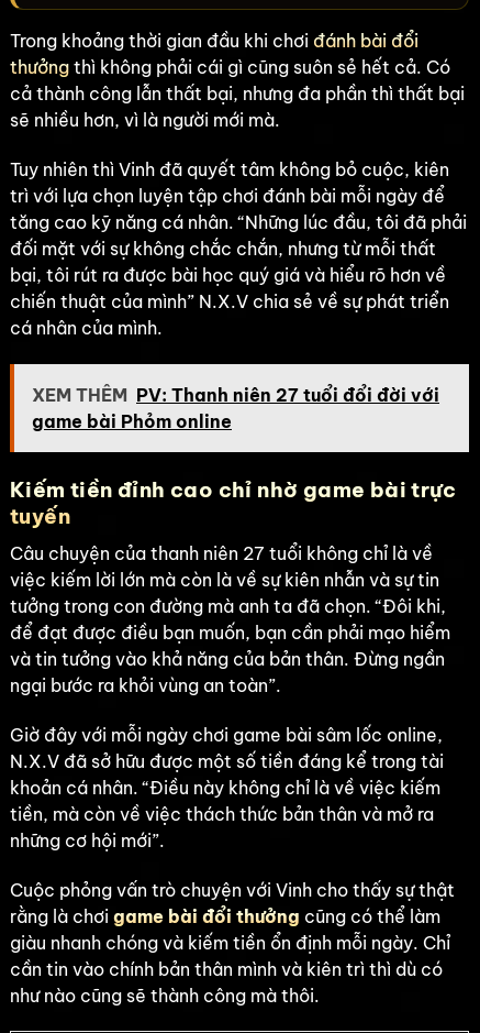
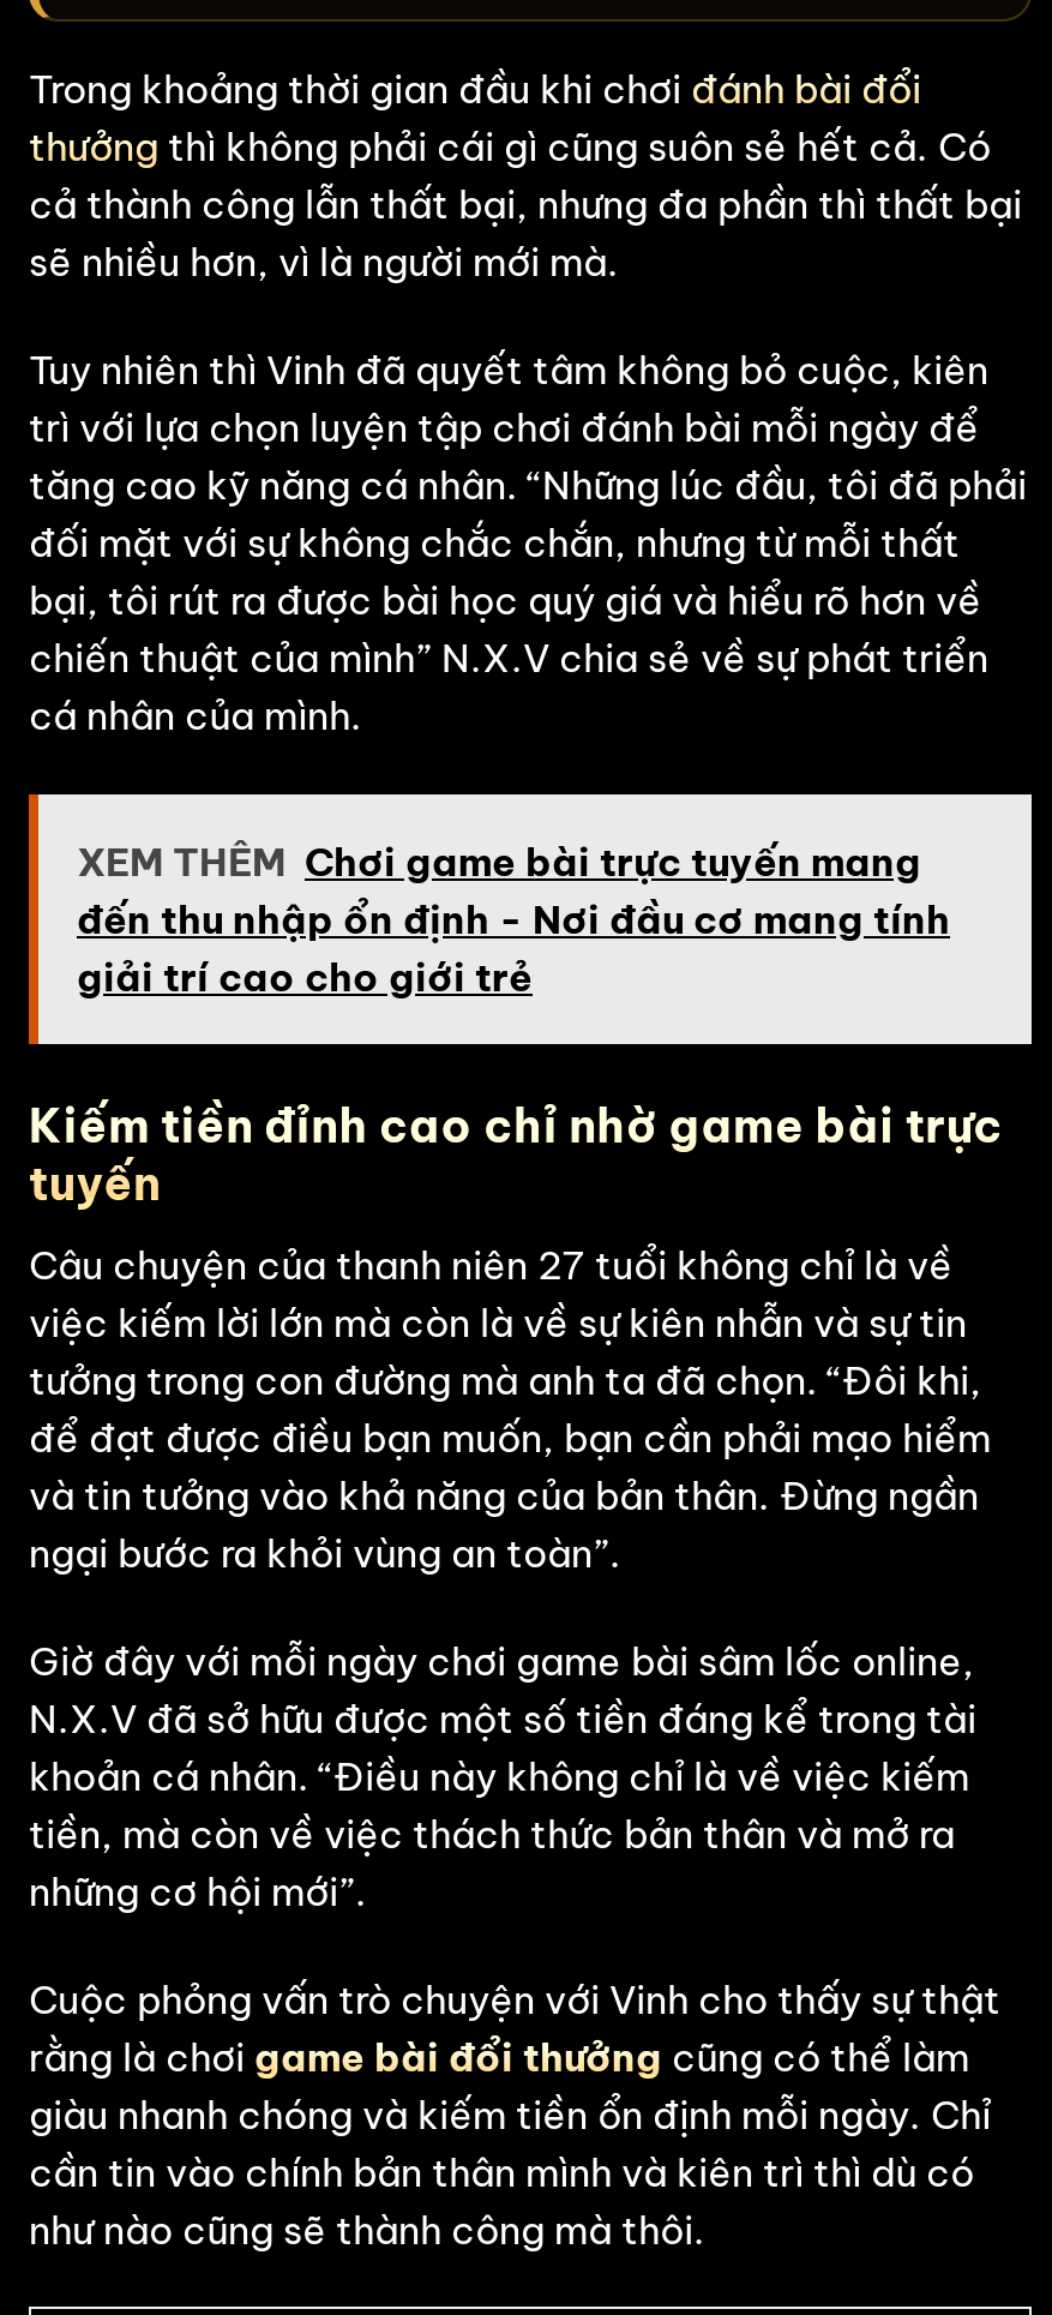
[32,384,439,432] XEM THÊM PV: Thanh niên 27 tuổi đổi đời với | game bài Phỏm online -> [77,838,950,1001] XEM THÊM Chơi game bài trực tuyến mang | đến thu nhập ổn định - Nơi đầu cơ mang tính | giải trí cao cho giới trẻ

